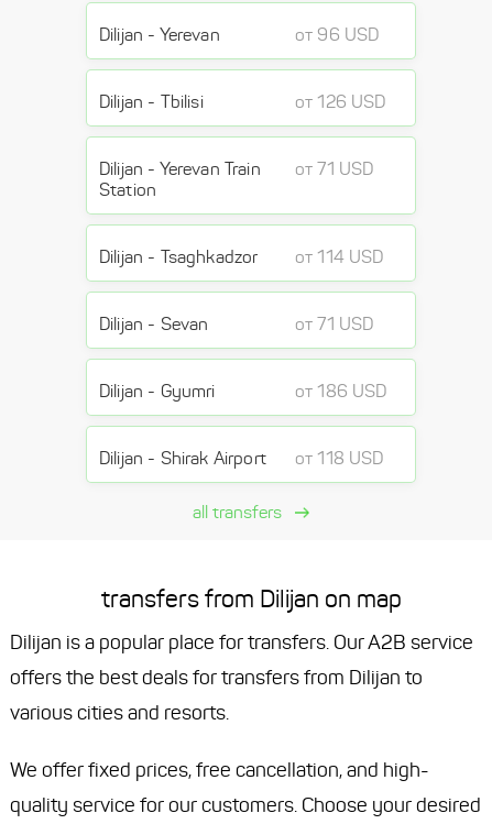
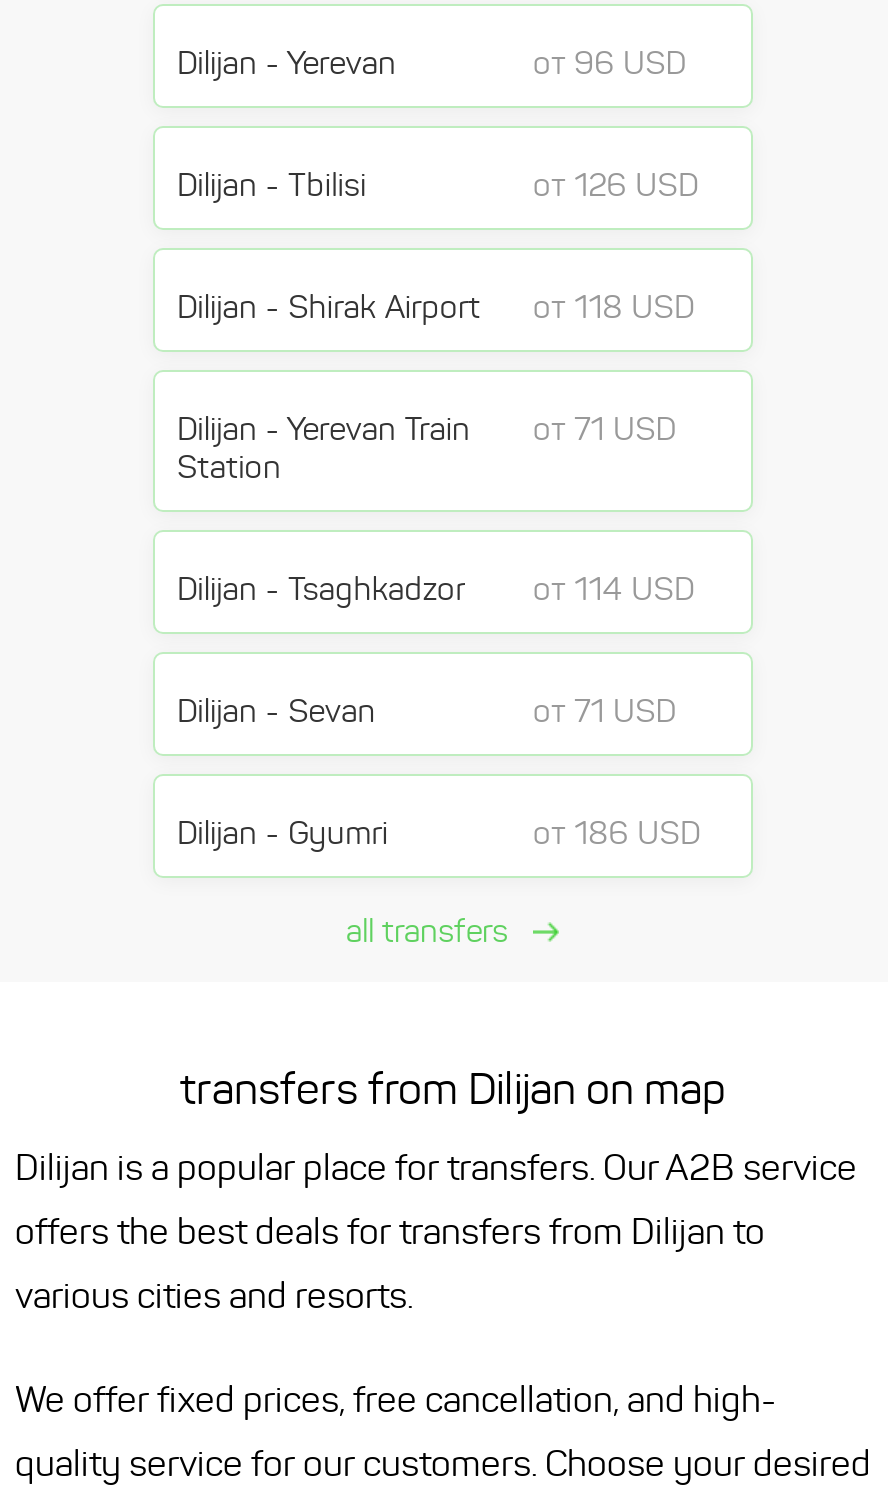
moved [99,158,387,402] -> [177,410,700,852]: Dilijan - Yerevan Train | Station | Dilijan - Tsaghkadzor | от 114 USD | Dilijan - Sevan | Dilijan - Gyumri | от 186 USD
moved [99,448,384,469] -> [177,288,694,326]: Dilijan - Shirak Airport | от 118 USD

